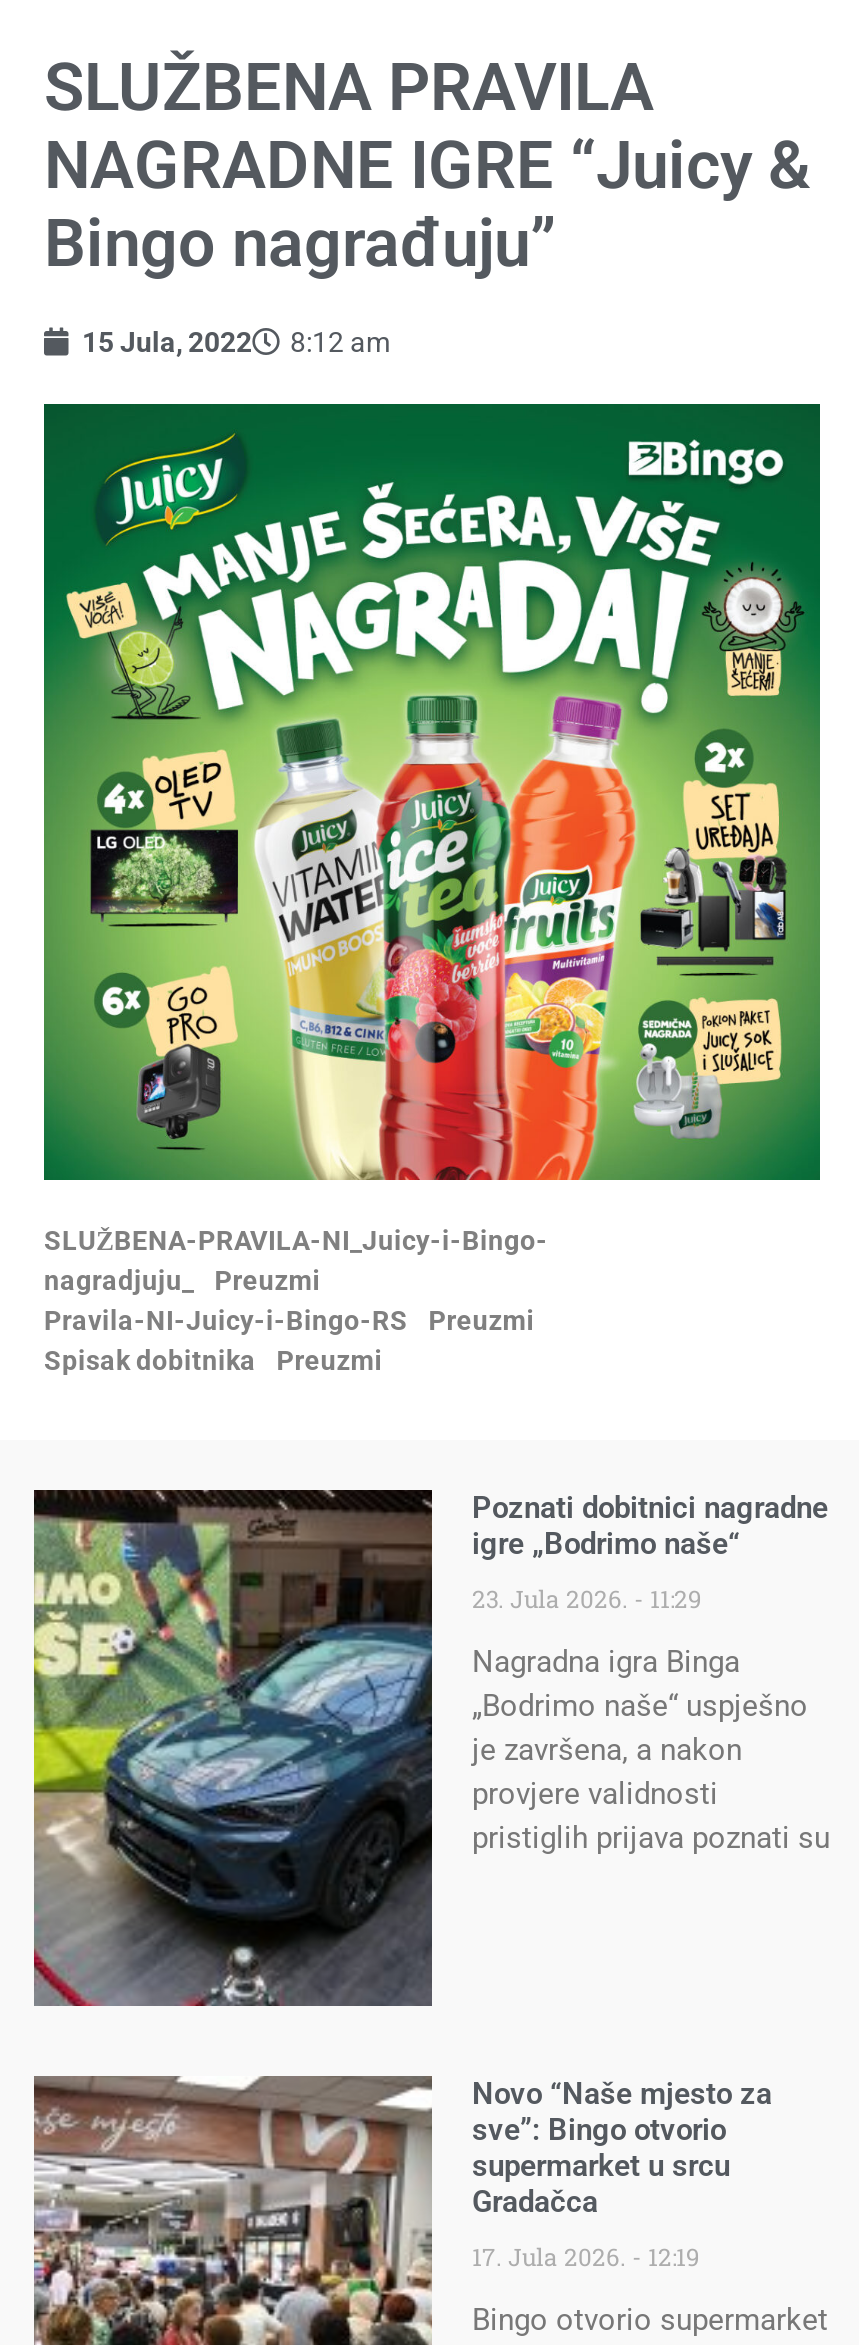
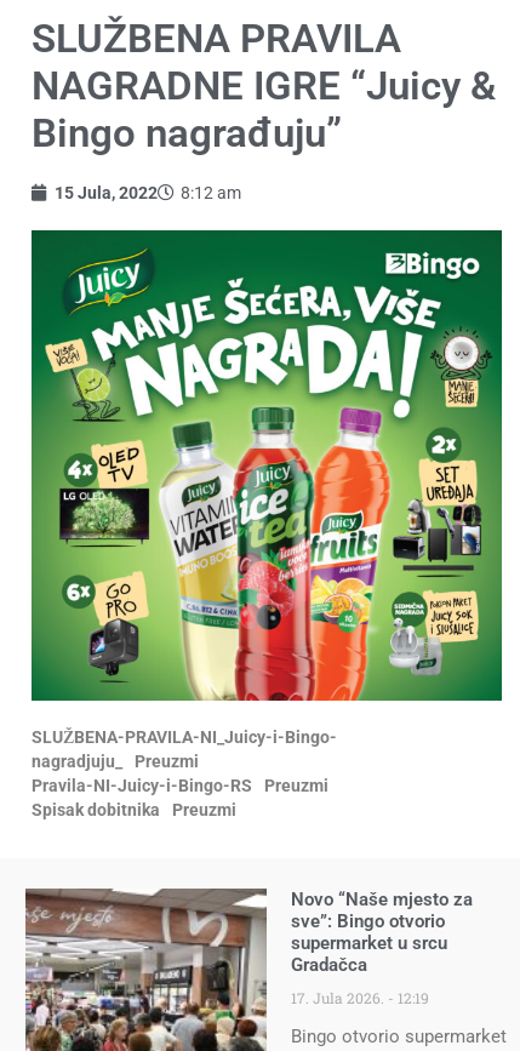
[32,1486,830,2008] [image] | Poznati dobitnici nagradne | igre „Bodrimo naše“ | 23. Jula 2026. 11:29 | Nagradna igra Binga | „Bodrimo naše“ uspješno | je završena, a nakon | provjere validnosti | pristiglih prijava poznati su -> none

